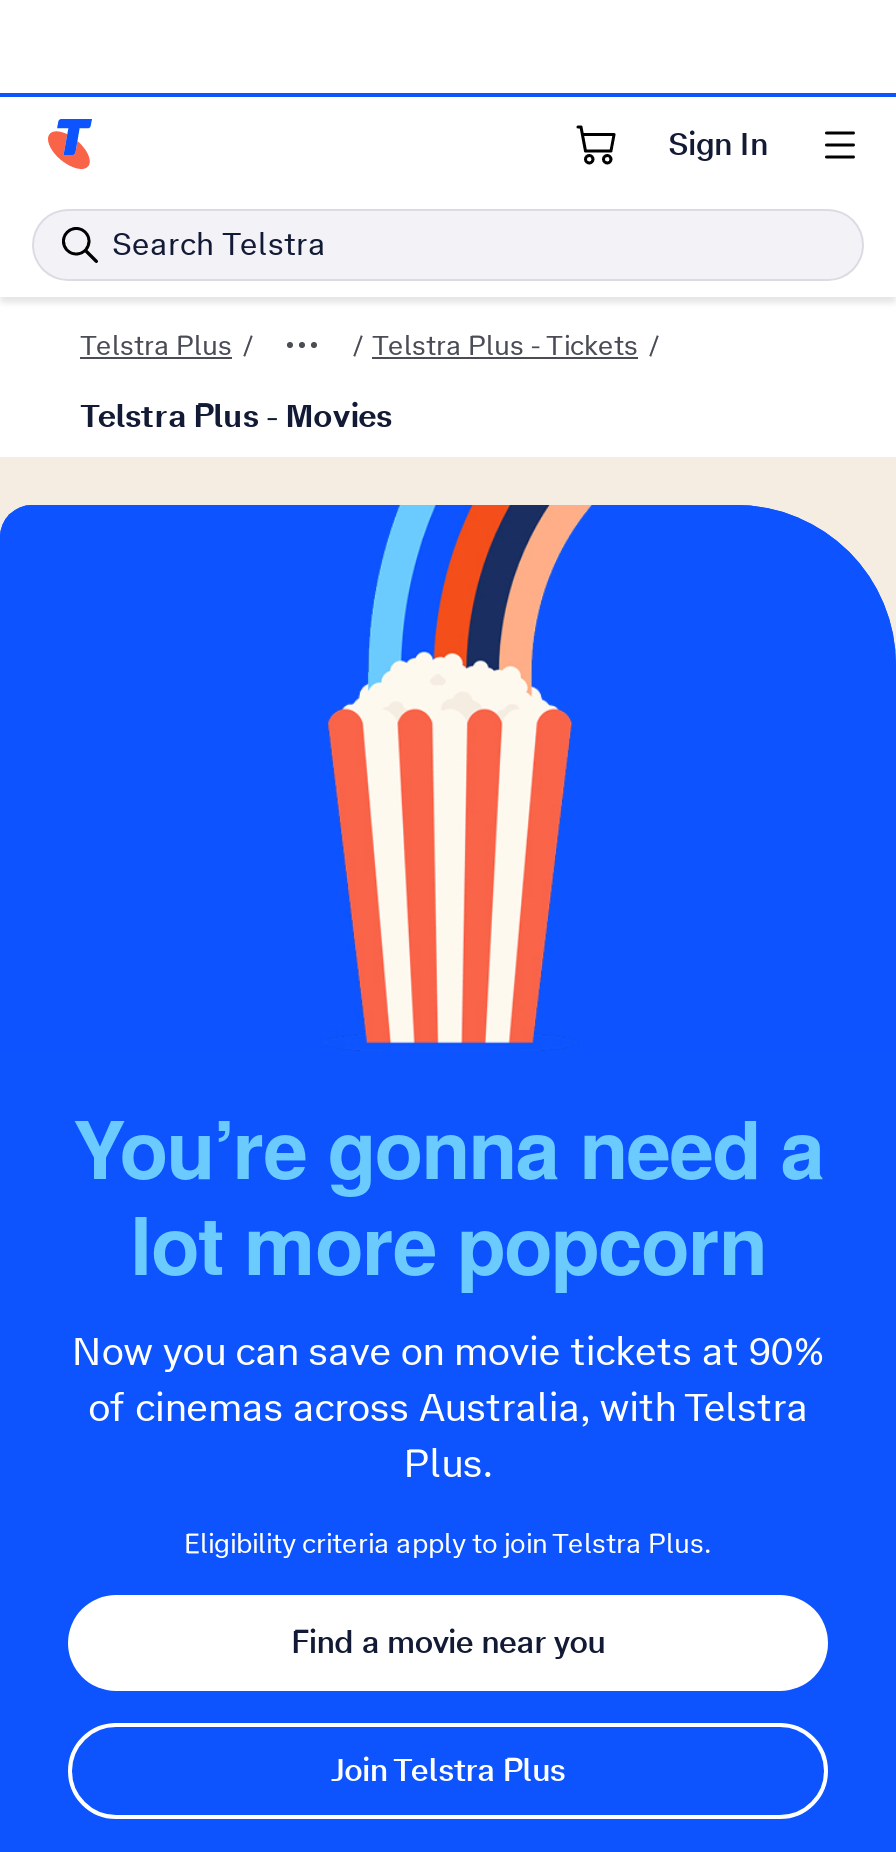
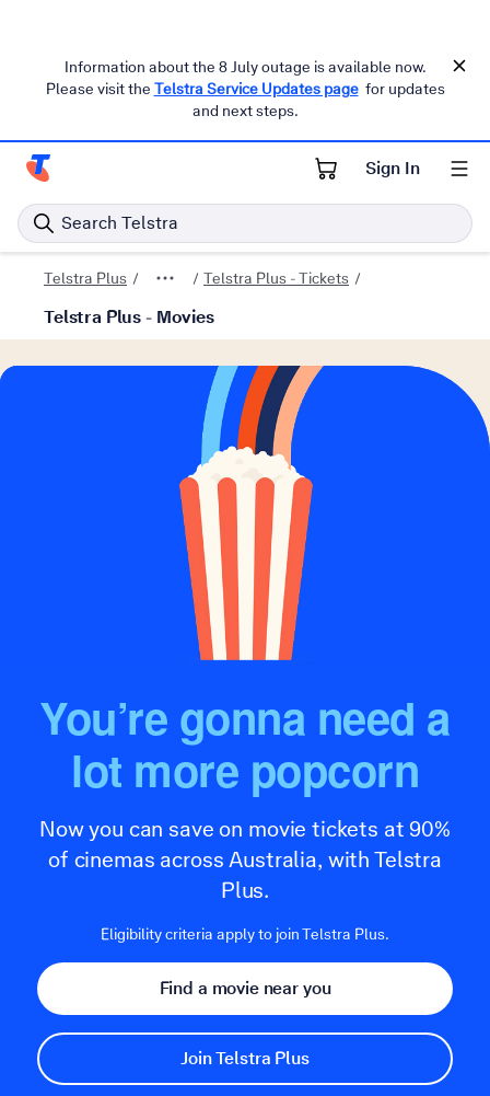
none -> [45,57,445,120] Information about the 8 July outage is available now. | Please visit the Telstra Service Updates page for updates | and next steps.

